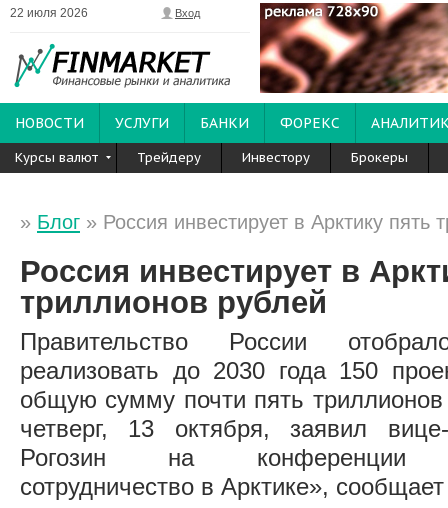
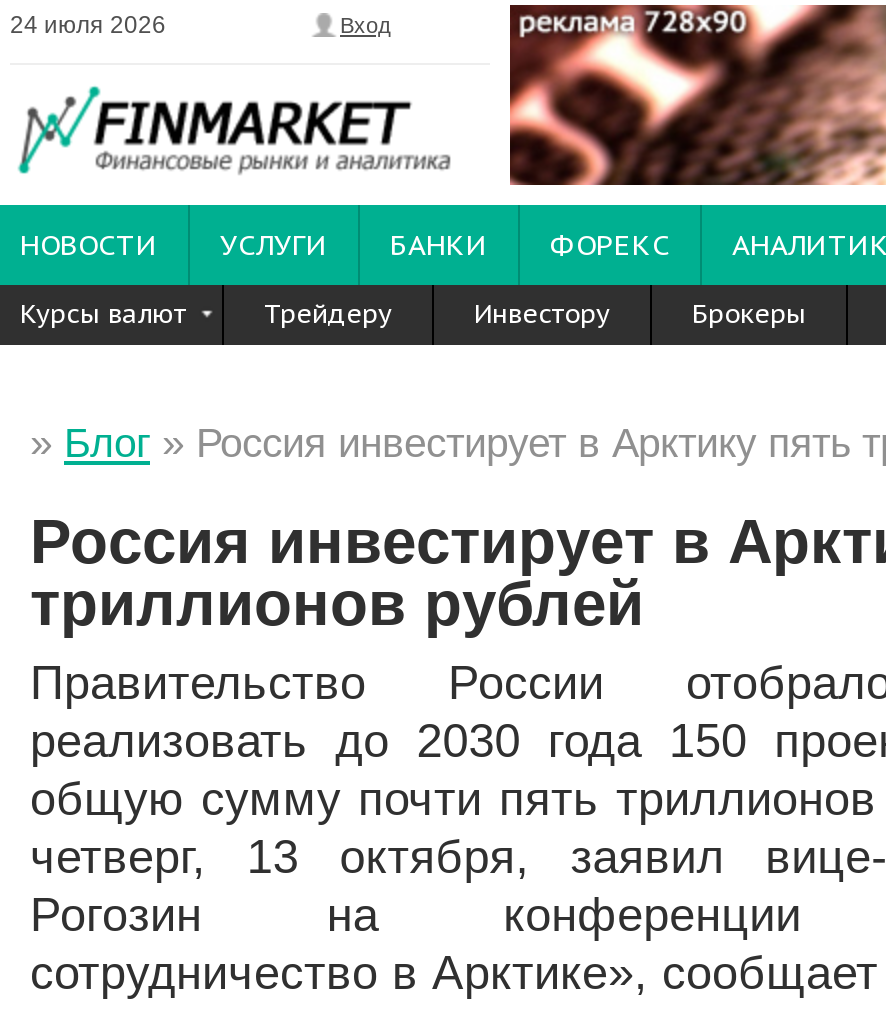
[10,6,88,20] 22 июля 2026 -> [10,11,166,39] 24 июля 2026

